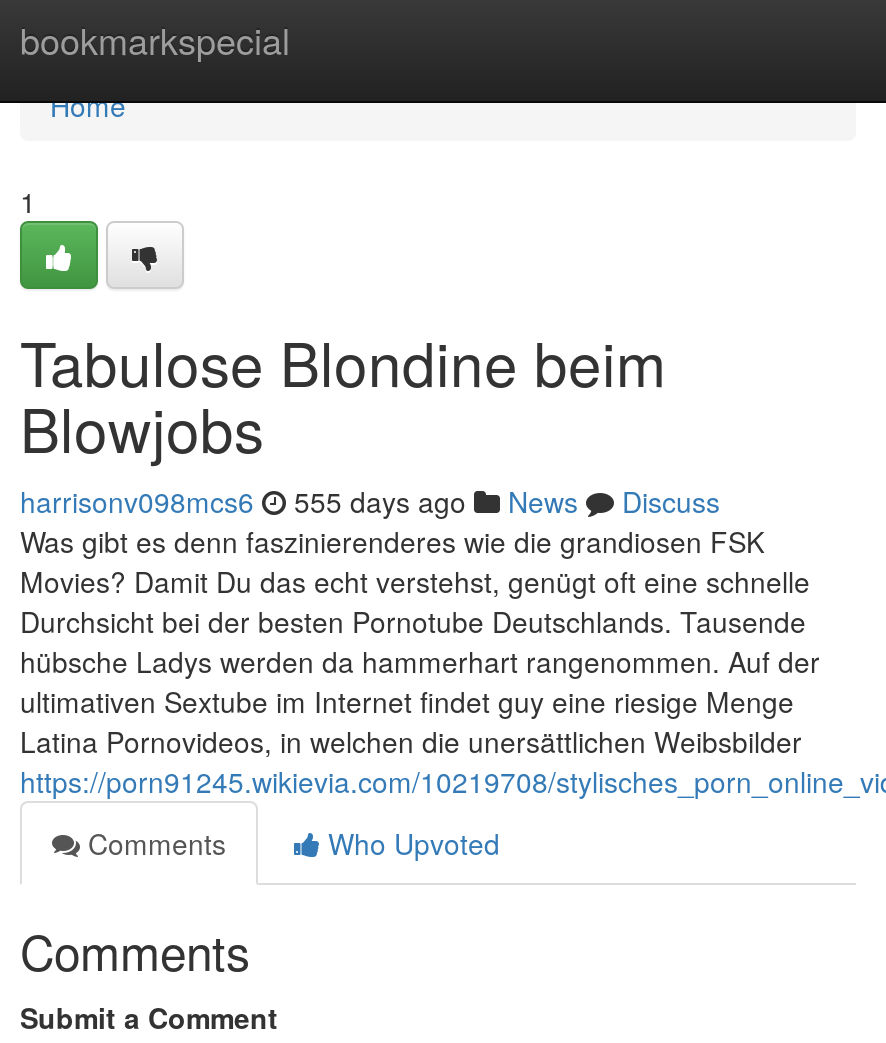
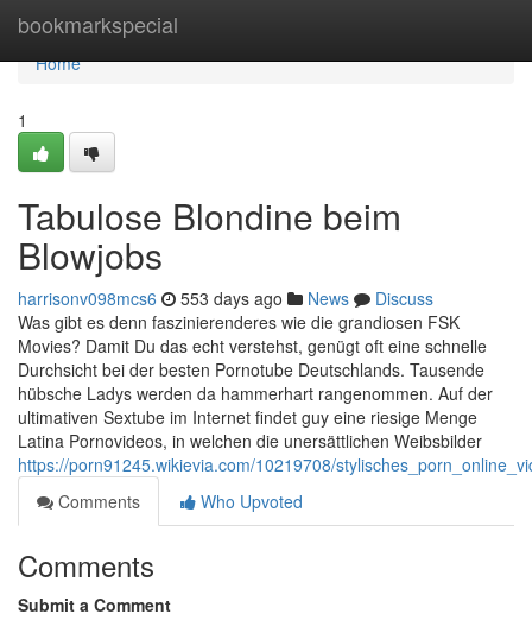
[20,481,720,521] harrisonv098mcs6 555 days ago News Discuss -> [18,286,433,310] harrisonv098mcs6 553 days ago News Discuss

